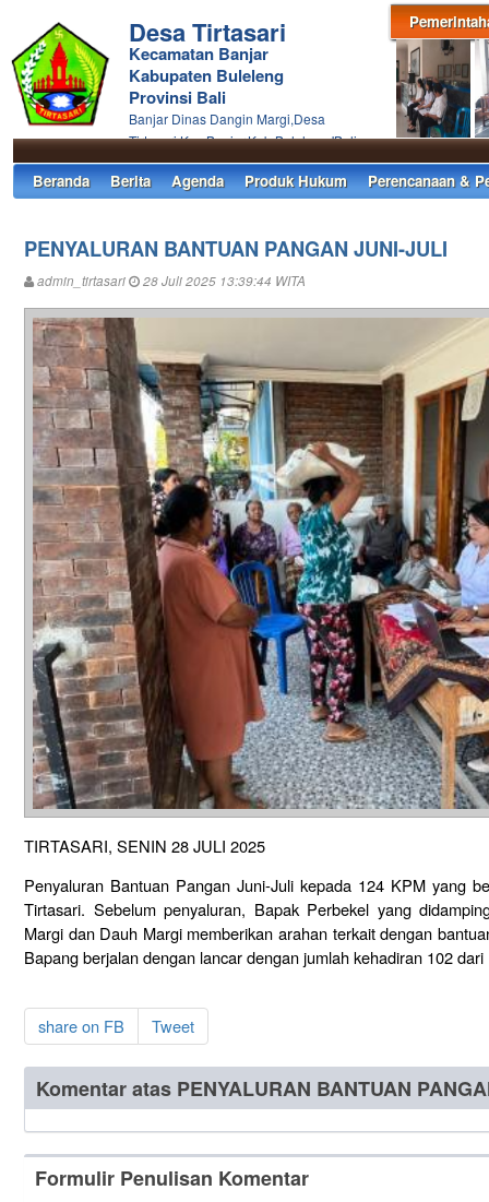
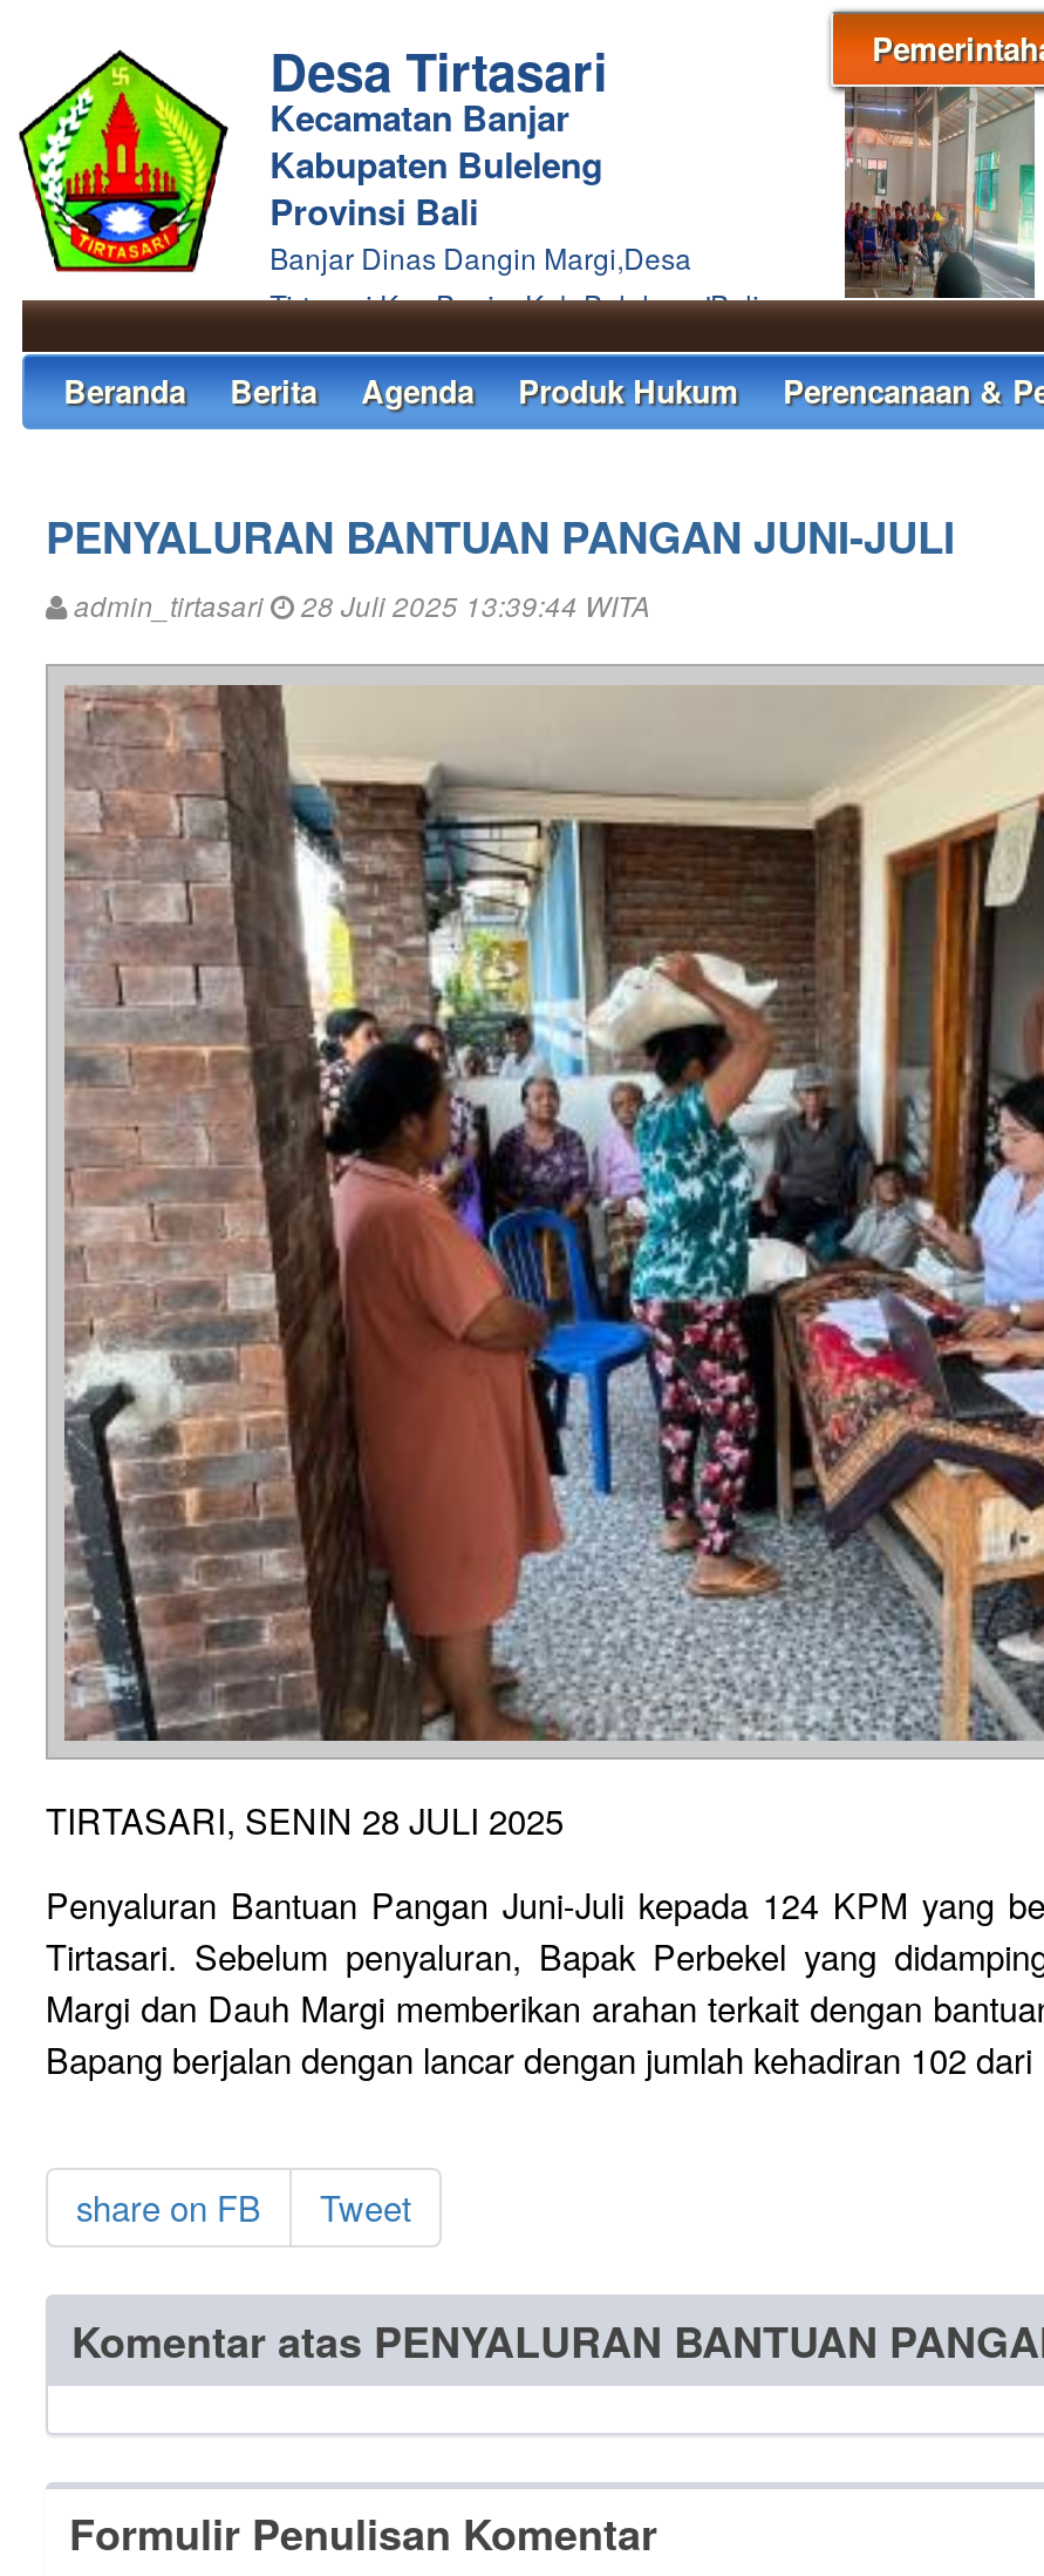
[395,38,486,139] [image] -> [845,84,1037,300] [image]

